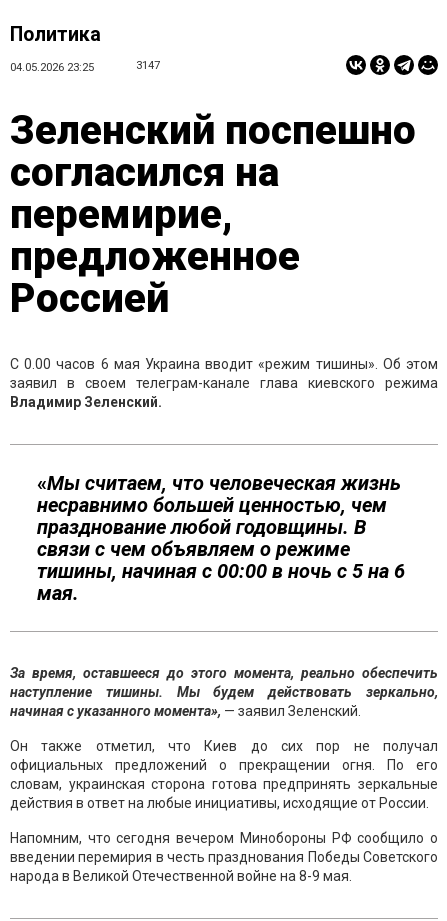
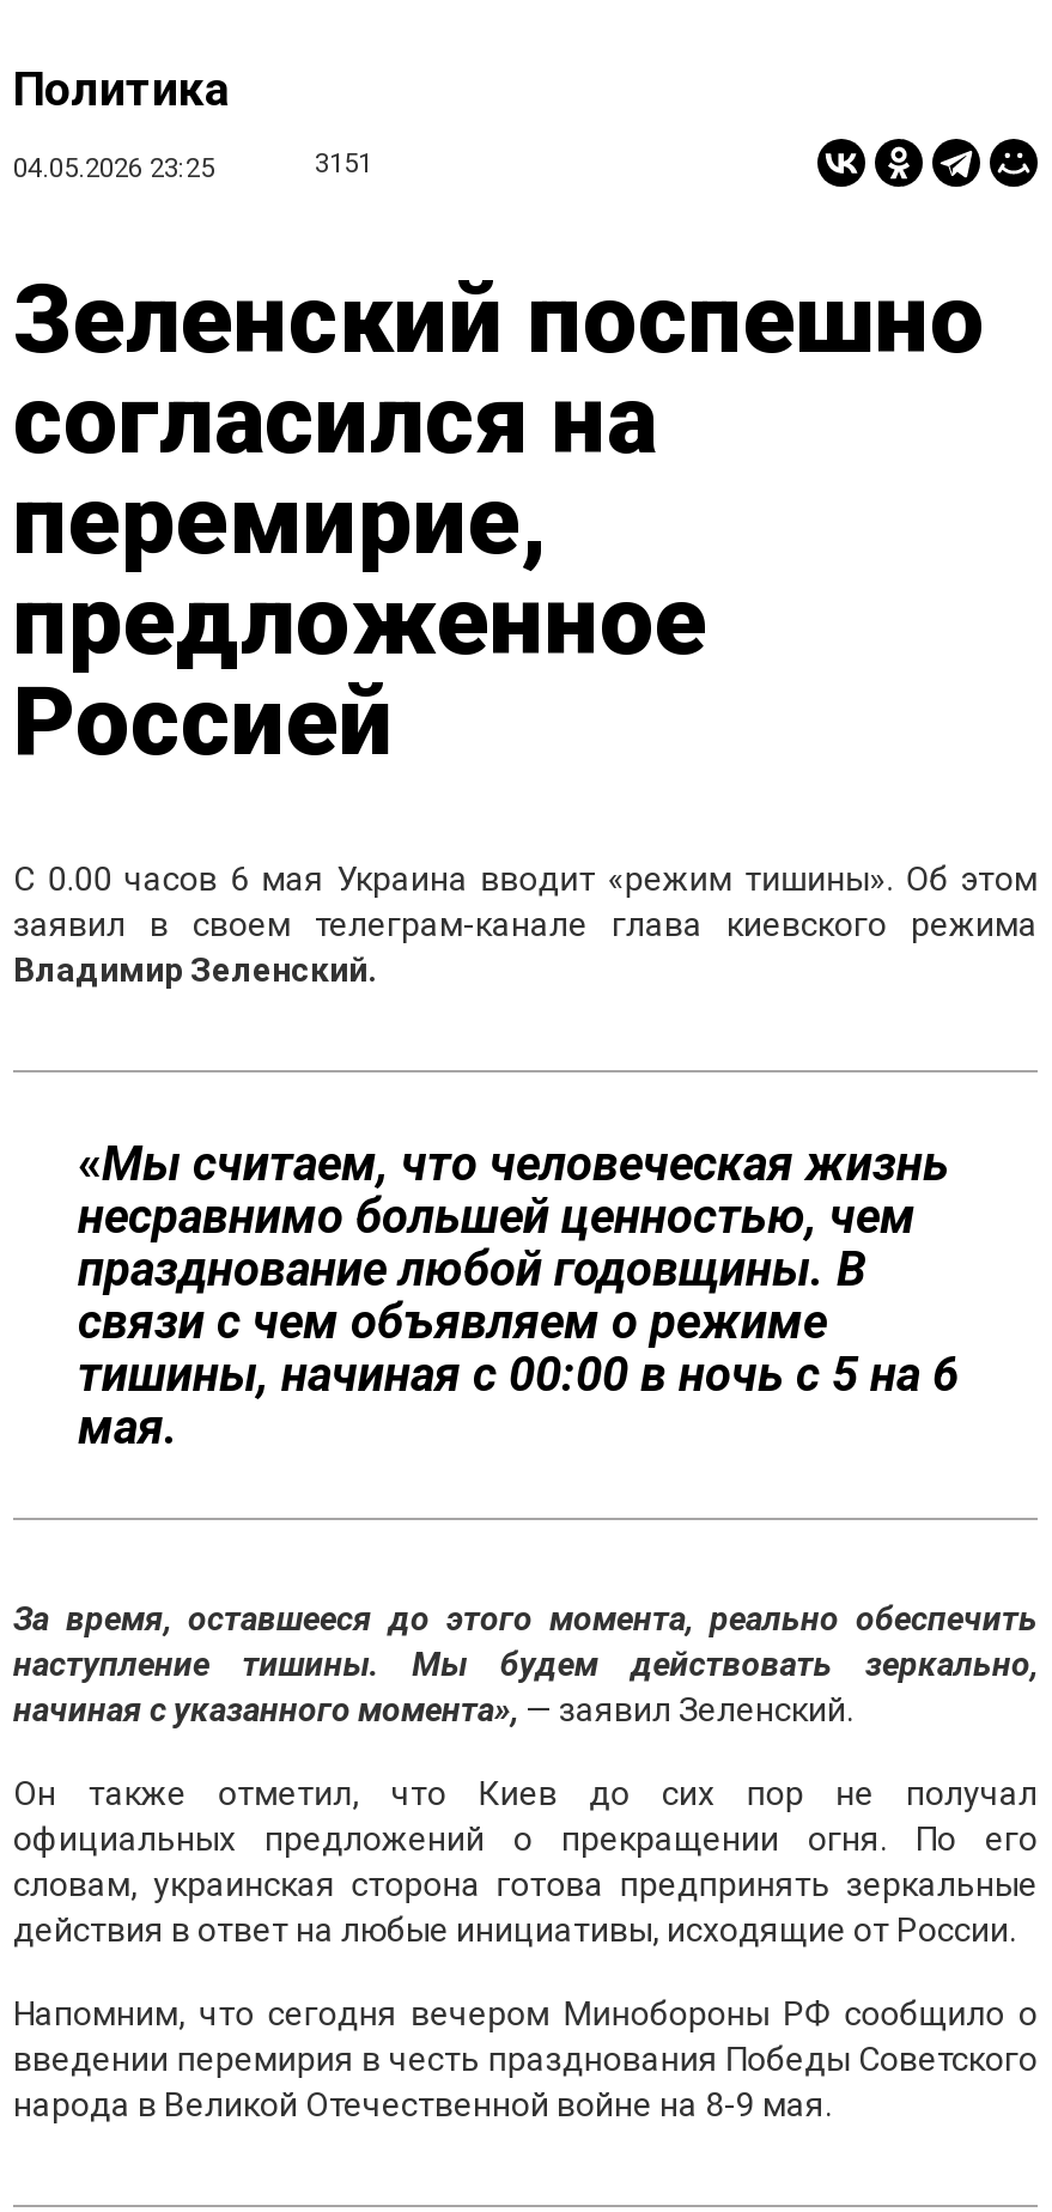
[136,59,160,72] 3147 -> [315,148,372,180] 3151

